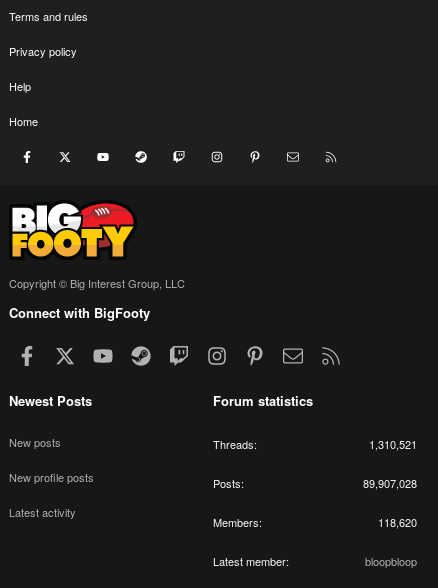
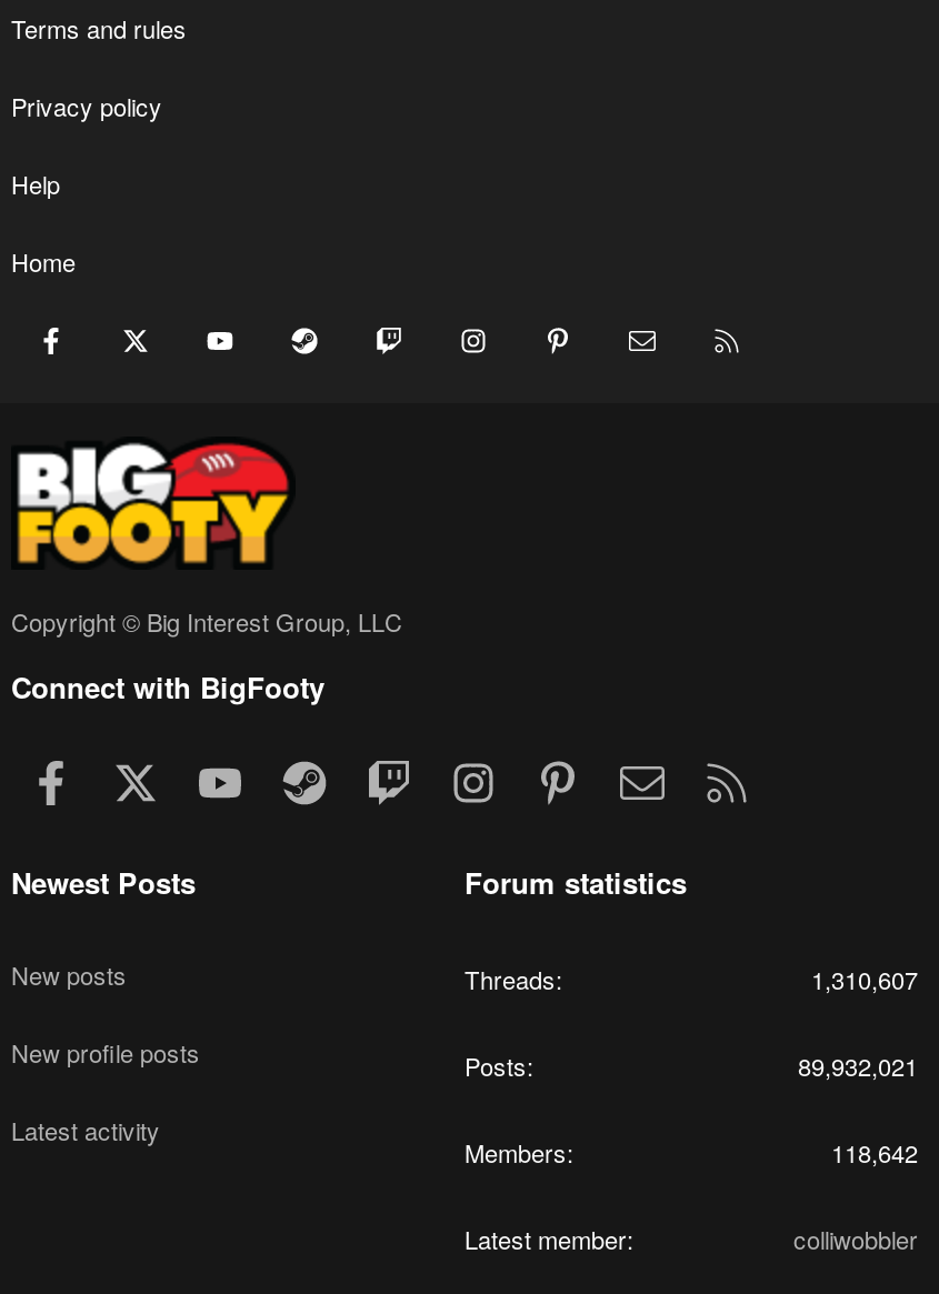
[369,436,417,452] 1,310,521 -> [811,961,918,996] 1,310,607
[363,475,417,491] 89,907,028 -> [798,1047,918,1083] 89,932,021
[378,514,417,530] 118,620 -> [831,1134,918,1169] 118,642
[365,553,417,569] bloopbloop -> [793,1220,918,1256] colliwobbler

